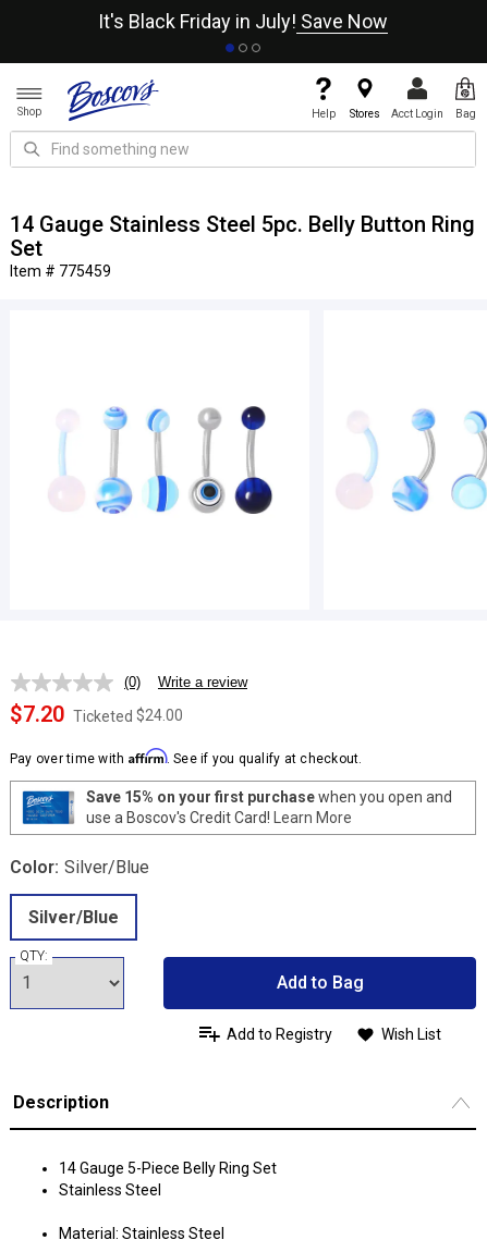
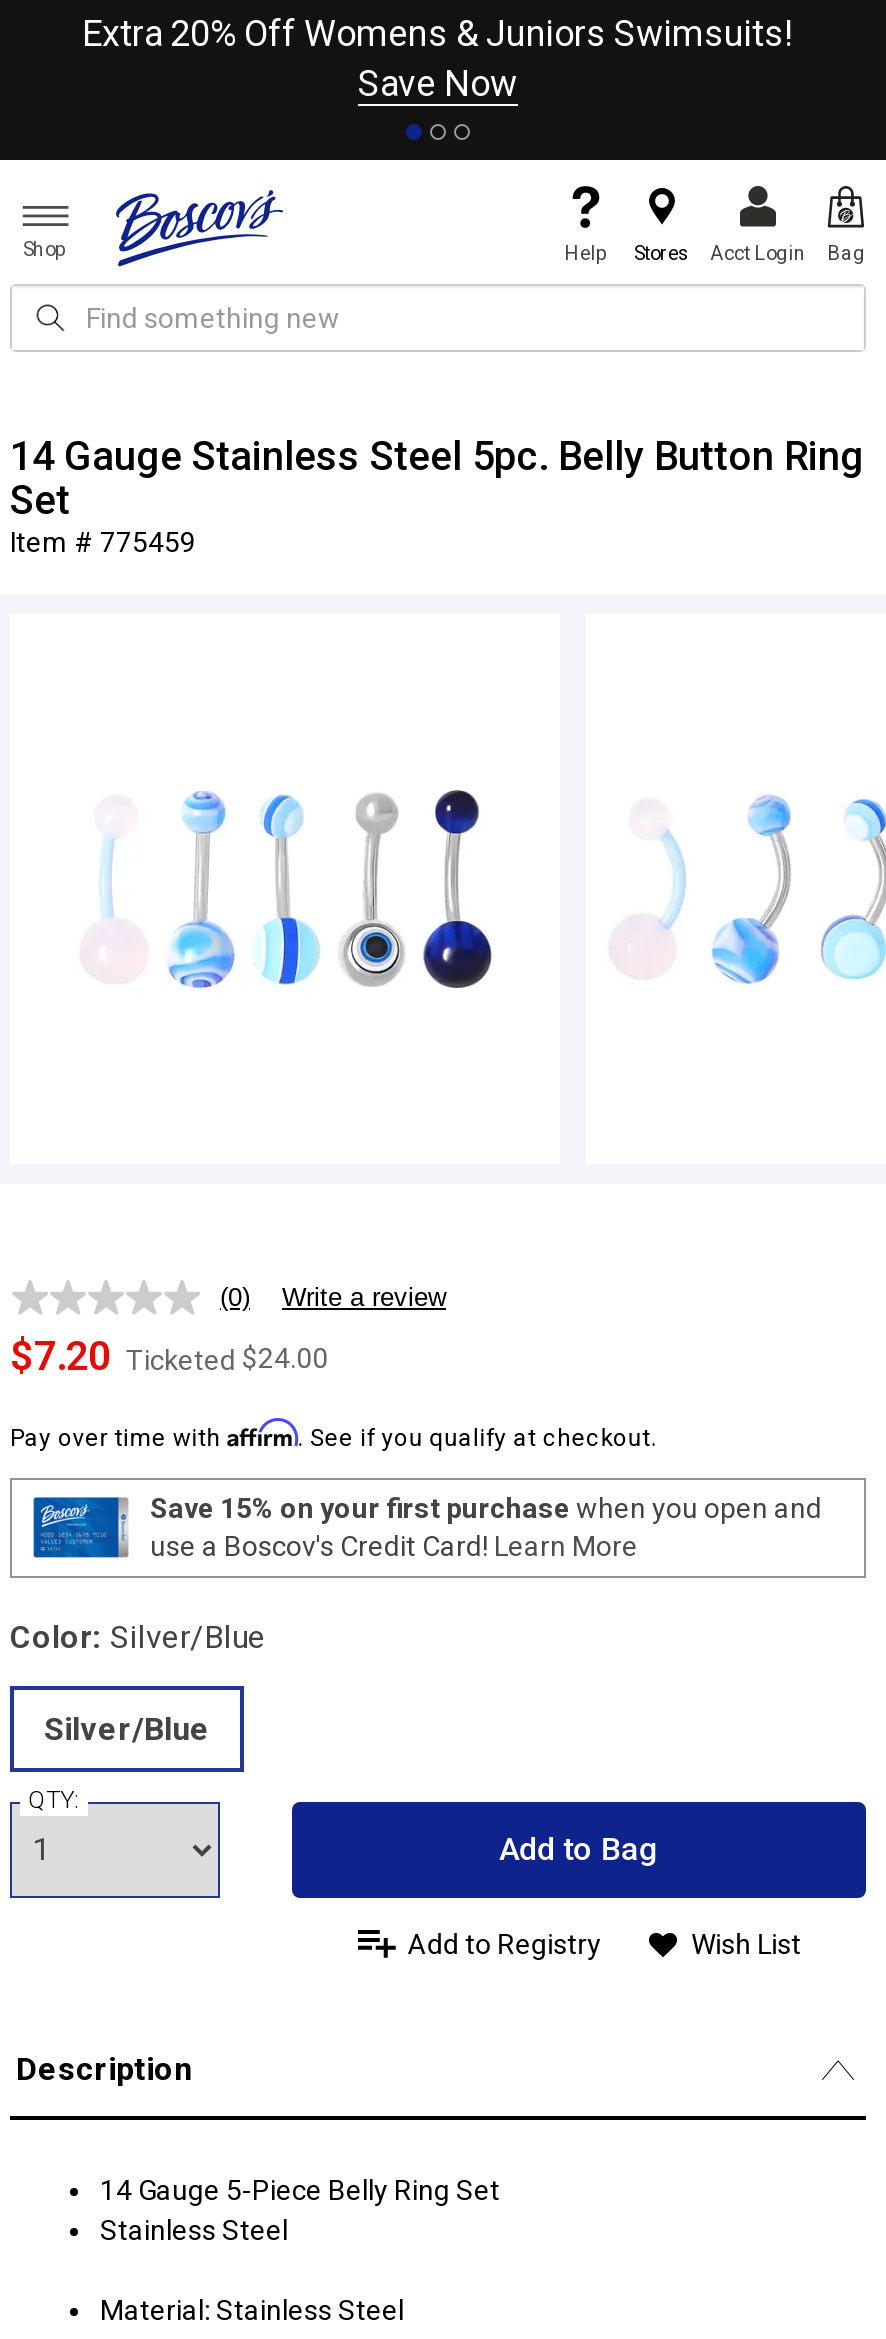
[98,10,388,33] It's Black Friday in July! Save Now -> [82,12,794,104] Extra 20% Off Womens & Juniors Swimsuits! | Save Now

